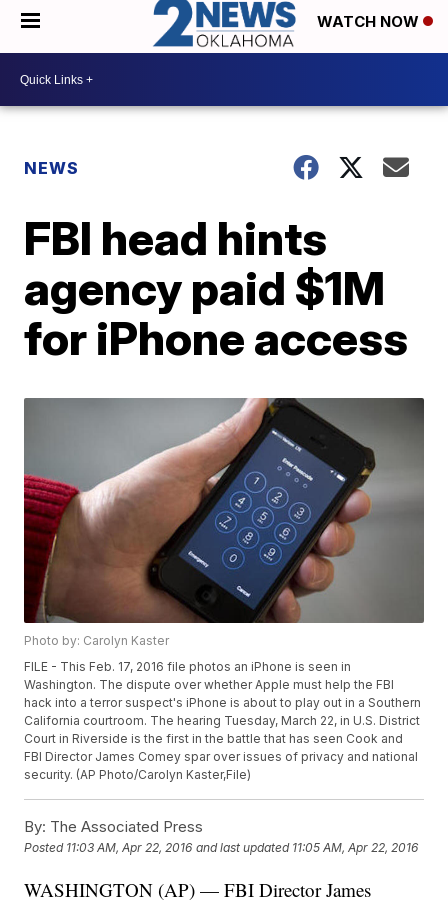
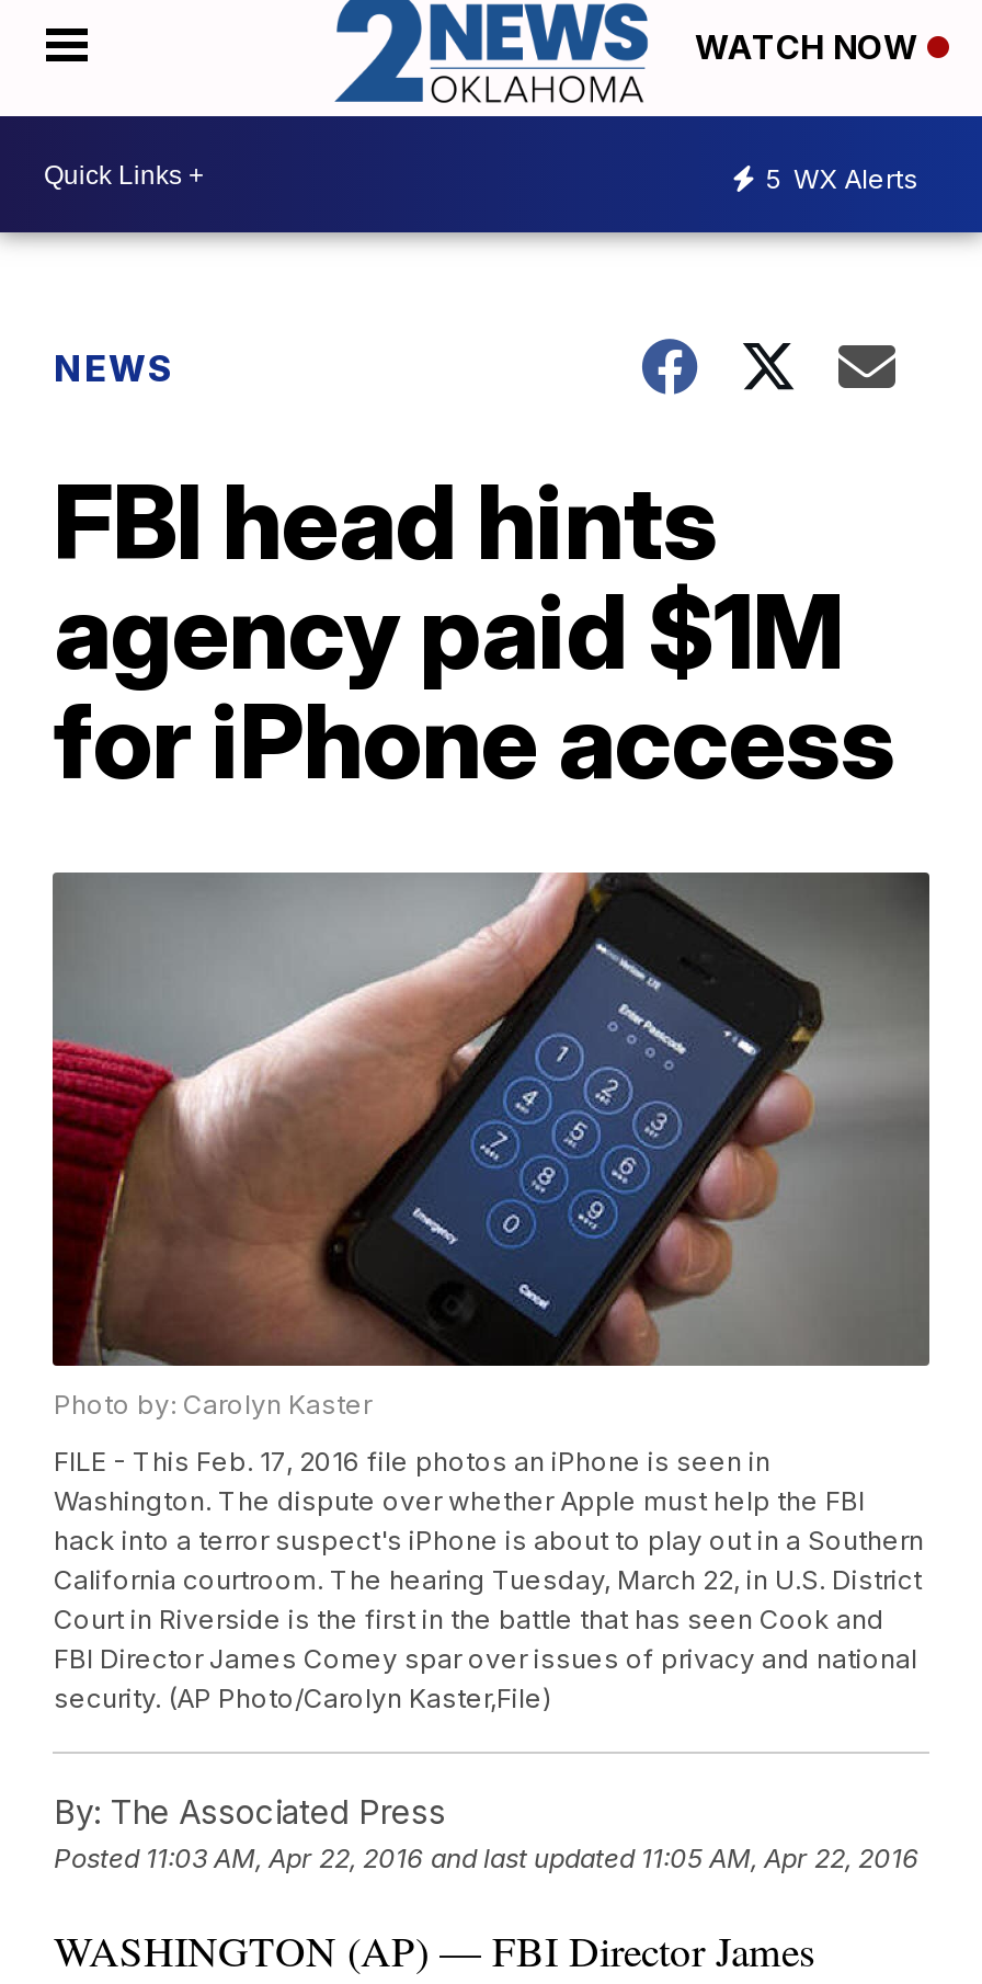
none -> [765,161,918,194] 5 WX Alerts

